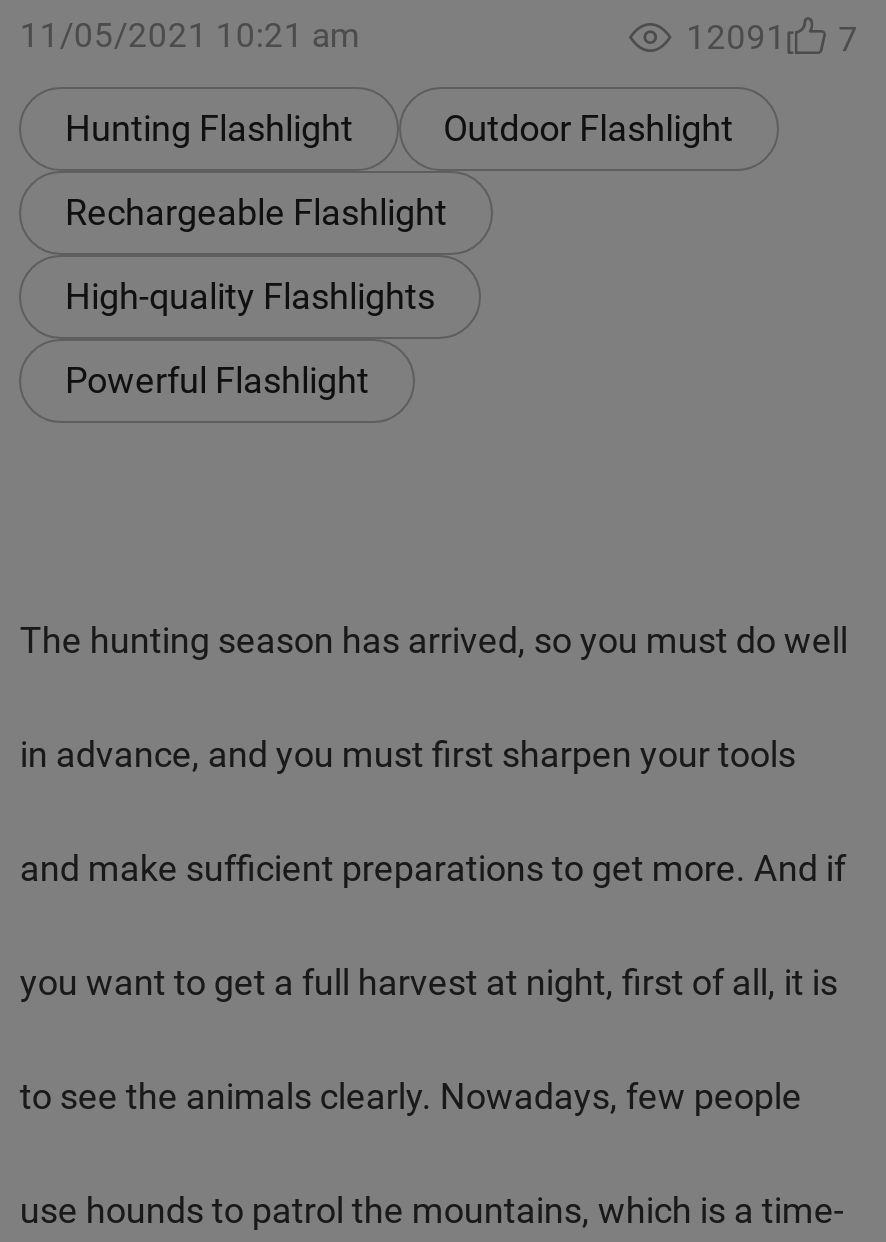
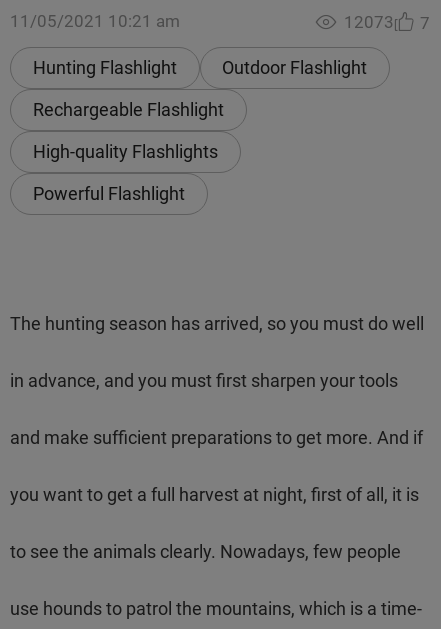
[686,17,858,59] 12091 7 -> [344,12,430,33] 12073 7

